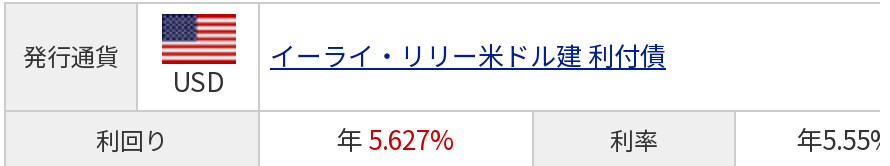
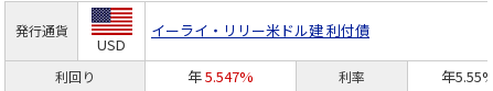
[336,119,456,157] 年5.627% -> [187,65,254,86] 年5.547%

